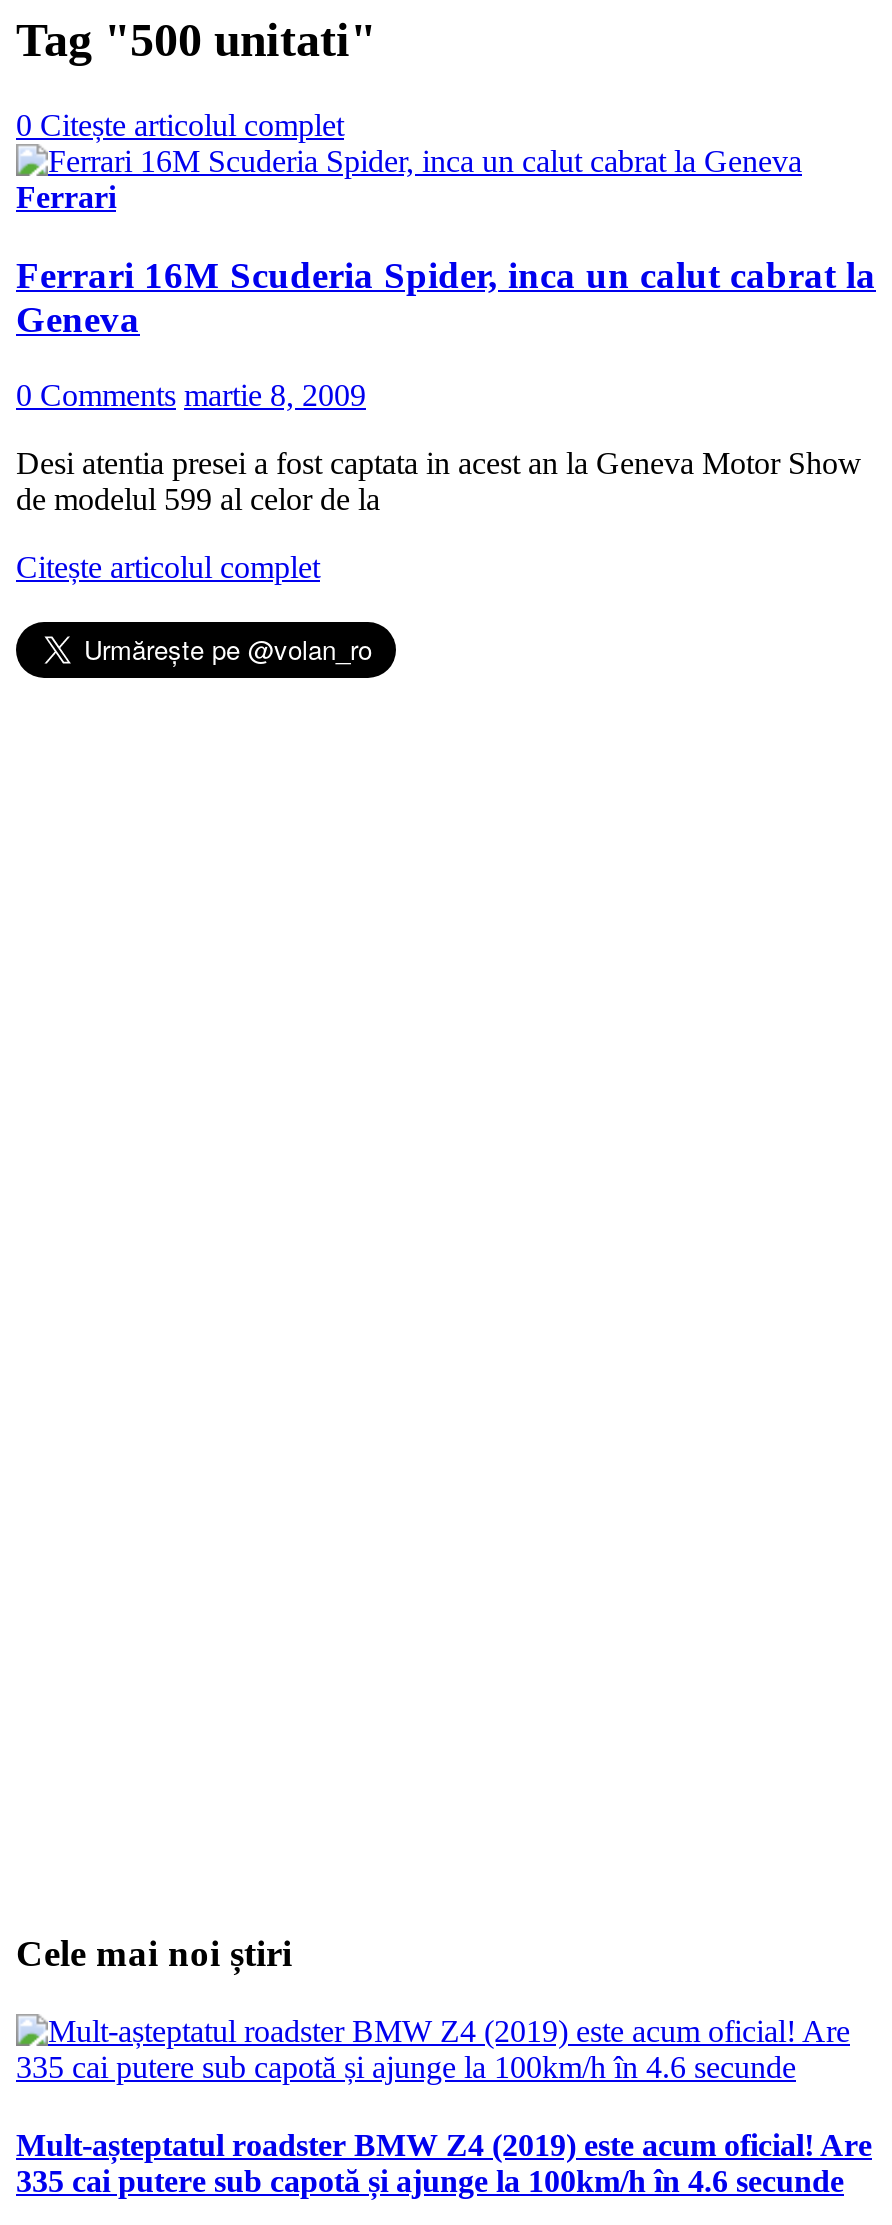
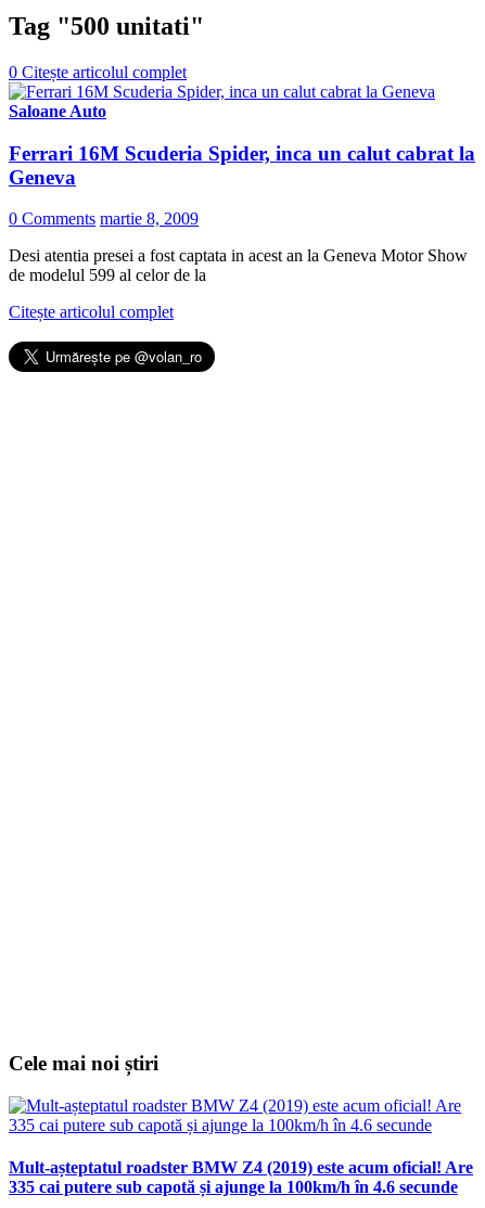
[16,180,116,214] Ferrari -> [9,102,106,120] Saloane Auto

